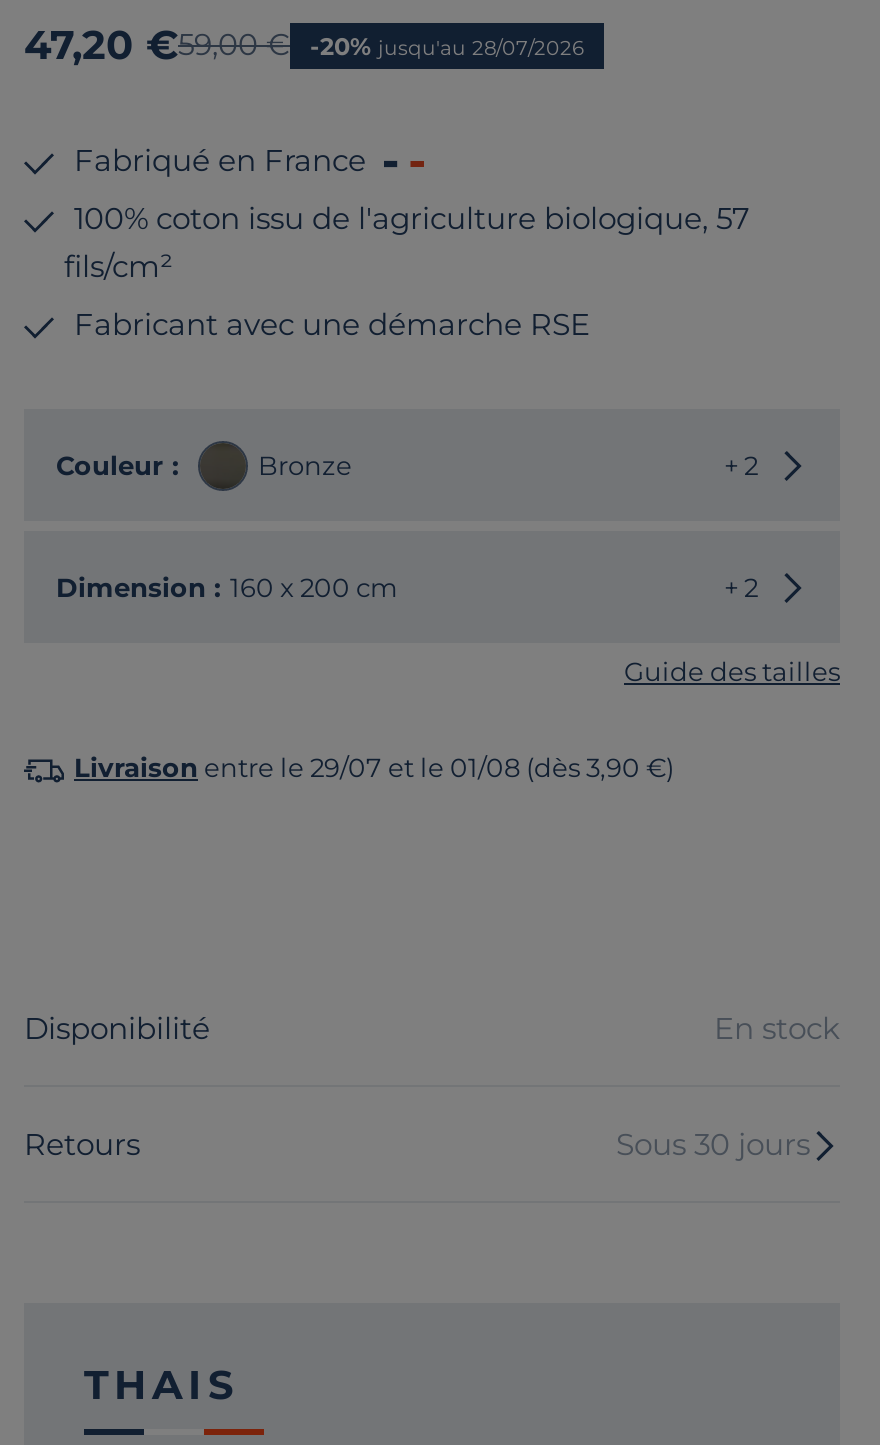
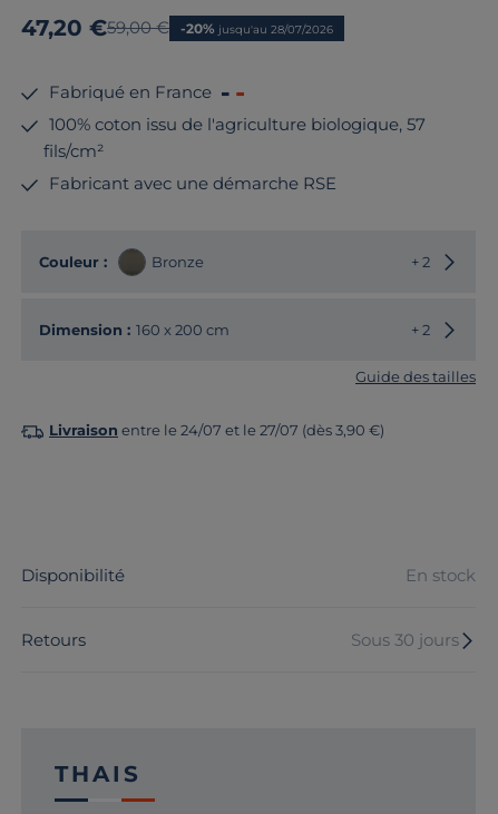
[74,751,674,783] Livraison entre le 29/07 et le 01/08 (dès 3,90 €) -> [49,421,384,439] Livraison entre le 24/07 et le 27/07 (dès 3,90 €)

